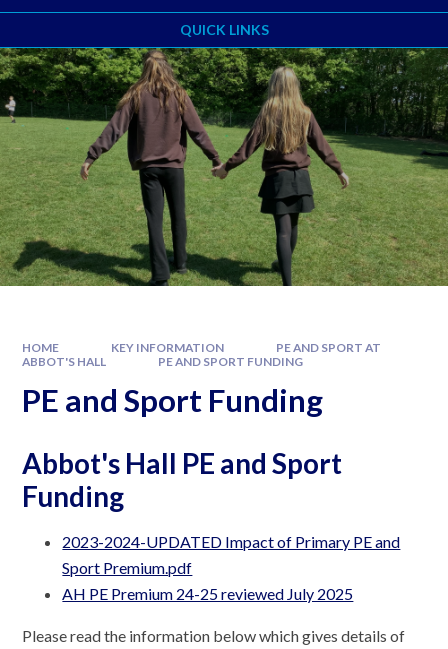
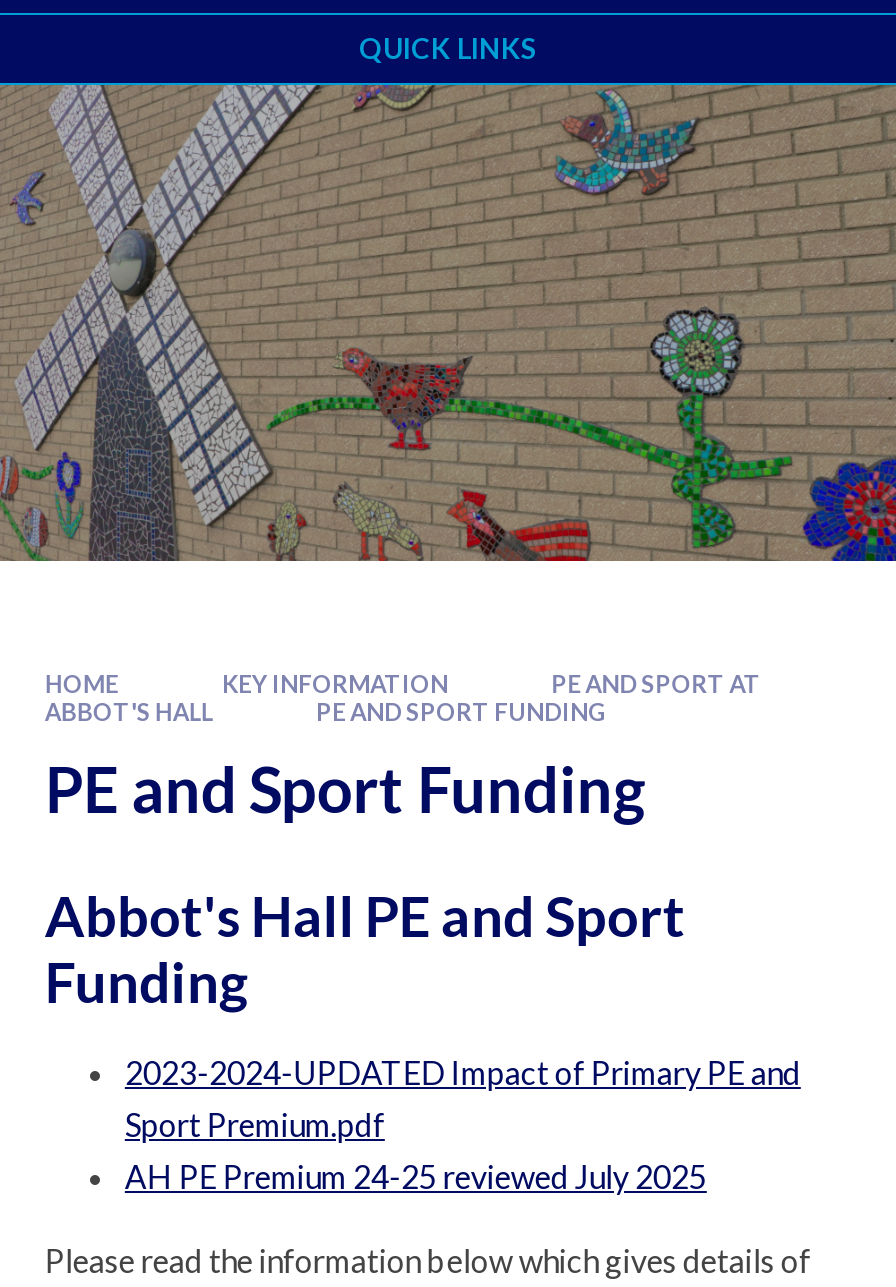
[3,47,445,287] [image] -> [6,83,890,563] [image]

